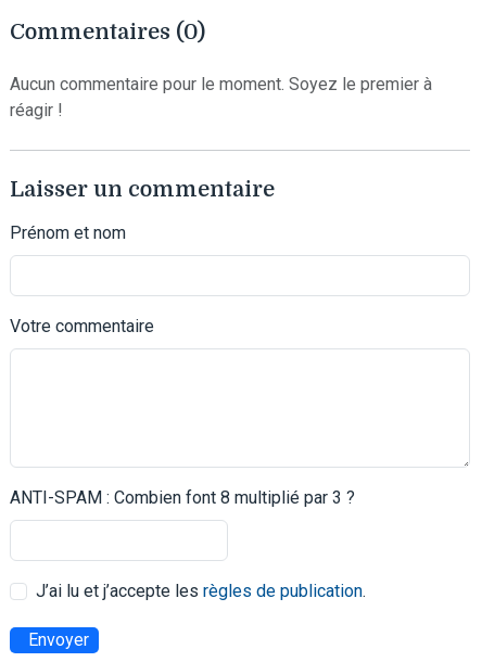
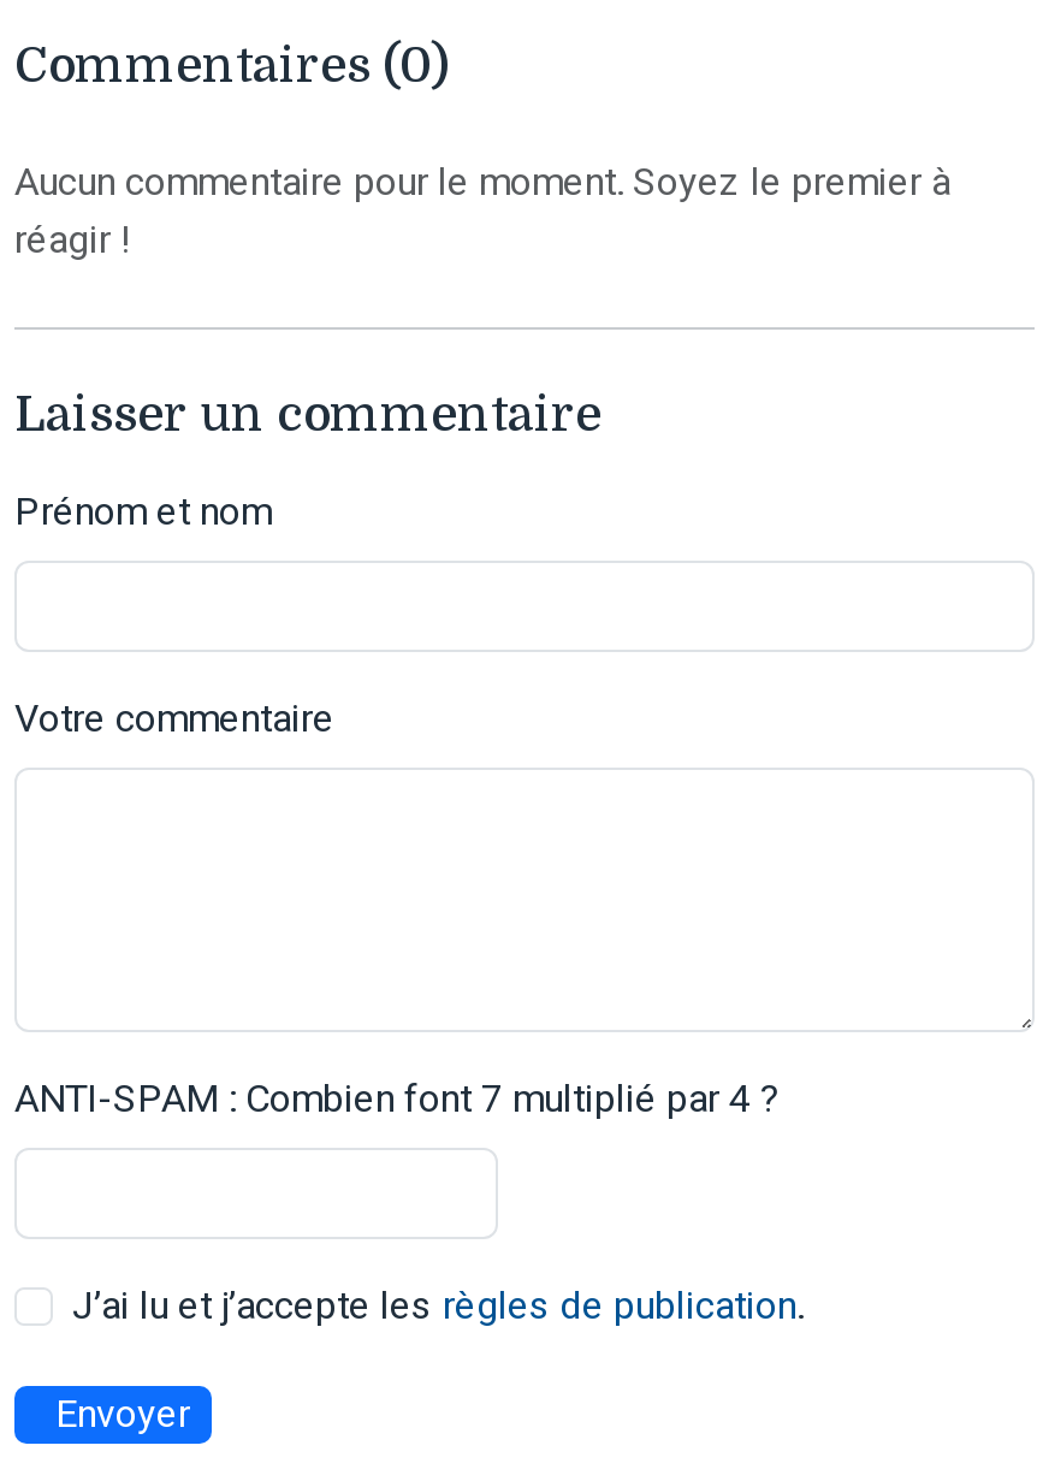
[10,487,355,507] ANTI-SPAM : Combien font 8 multiplié par 3 ? -> [14,1075,780,1120] ANTI-SPAM : Combien font 7 multiplié par 4 ?

